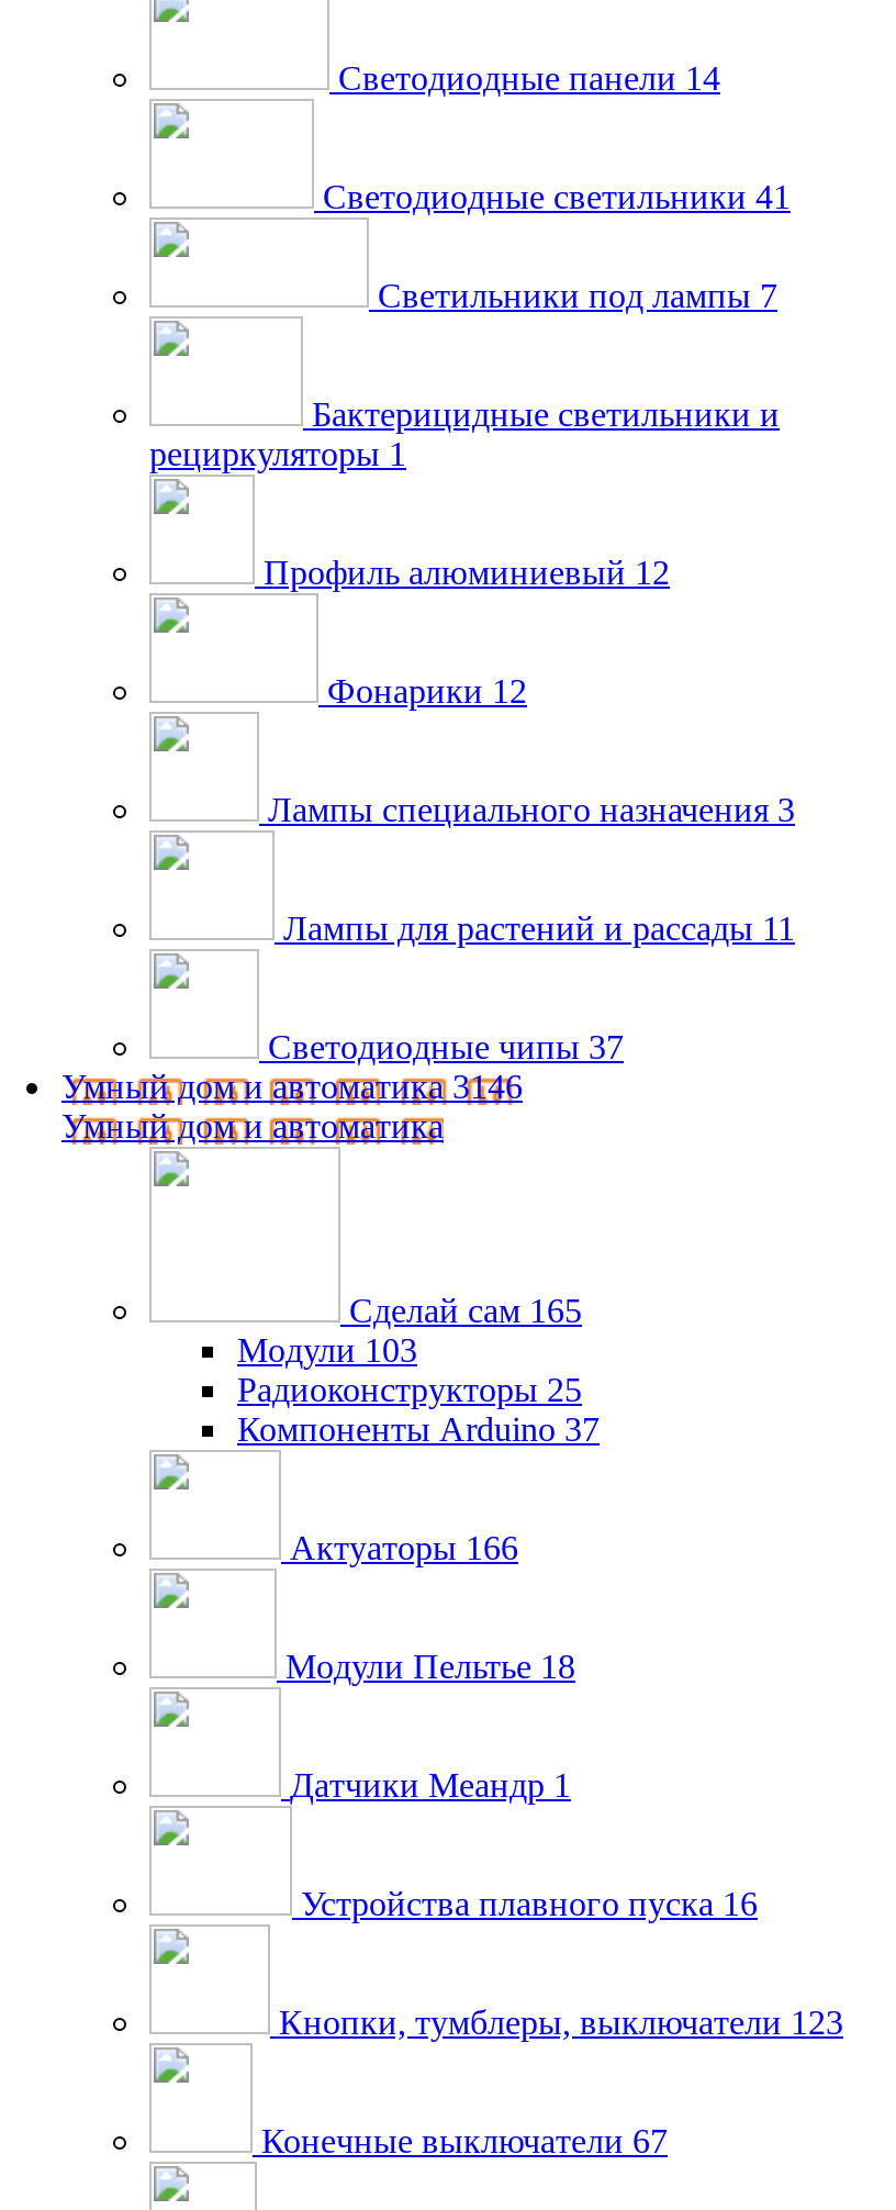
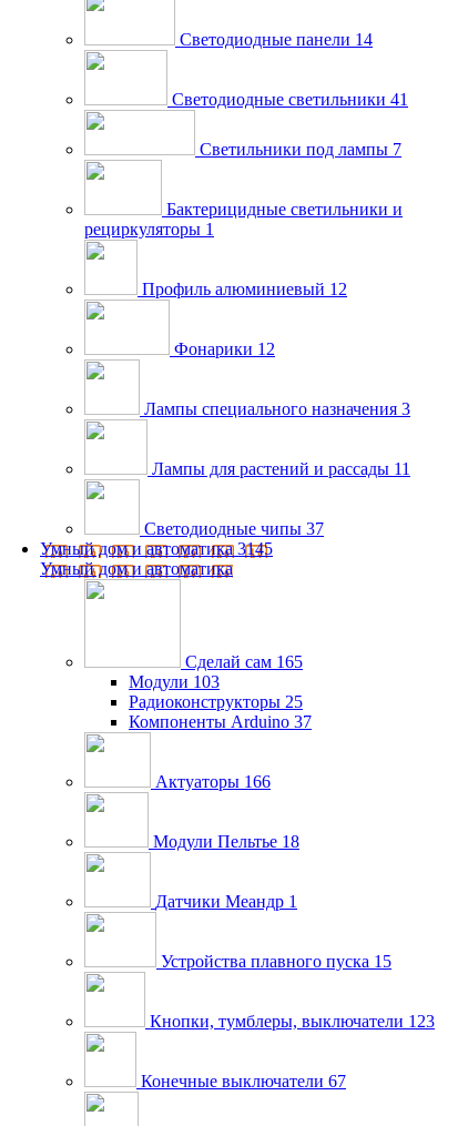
[61,1068,523,1106] Умный дом и автоматика 3146 -> [40,539,273,558] Умный дом и автоматика 3145
[301,1886,758,1923] Устройства плавного пуска 16 -> [161,952,391,971] Устройства плавного пуска 15

